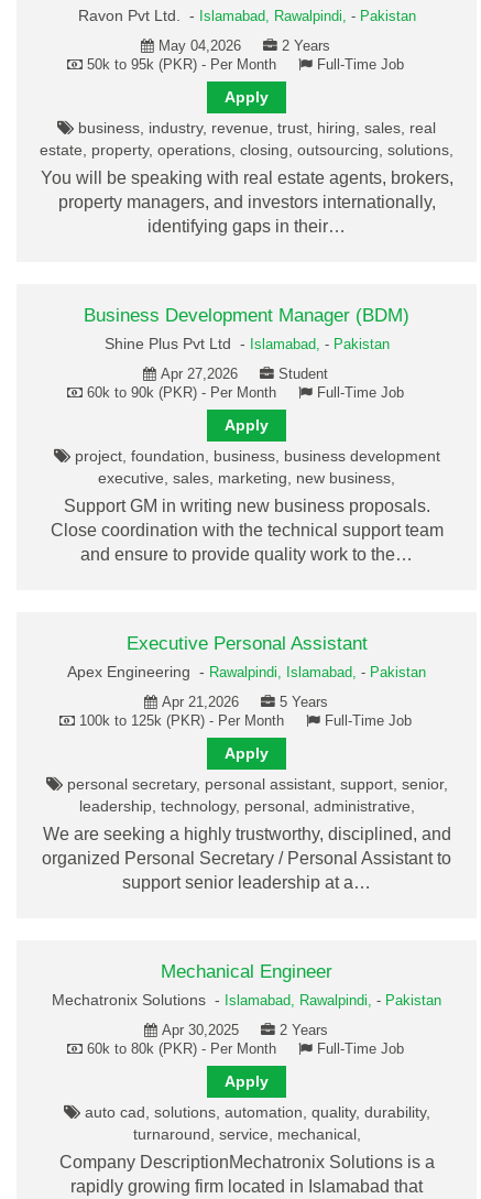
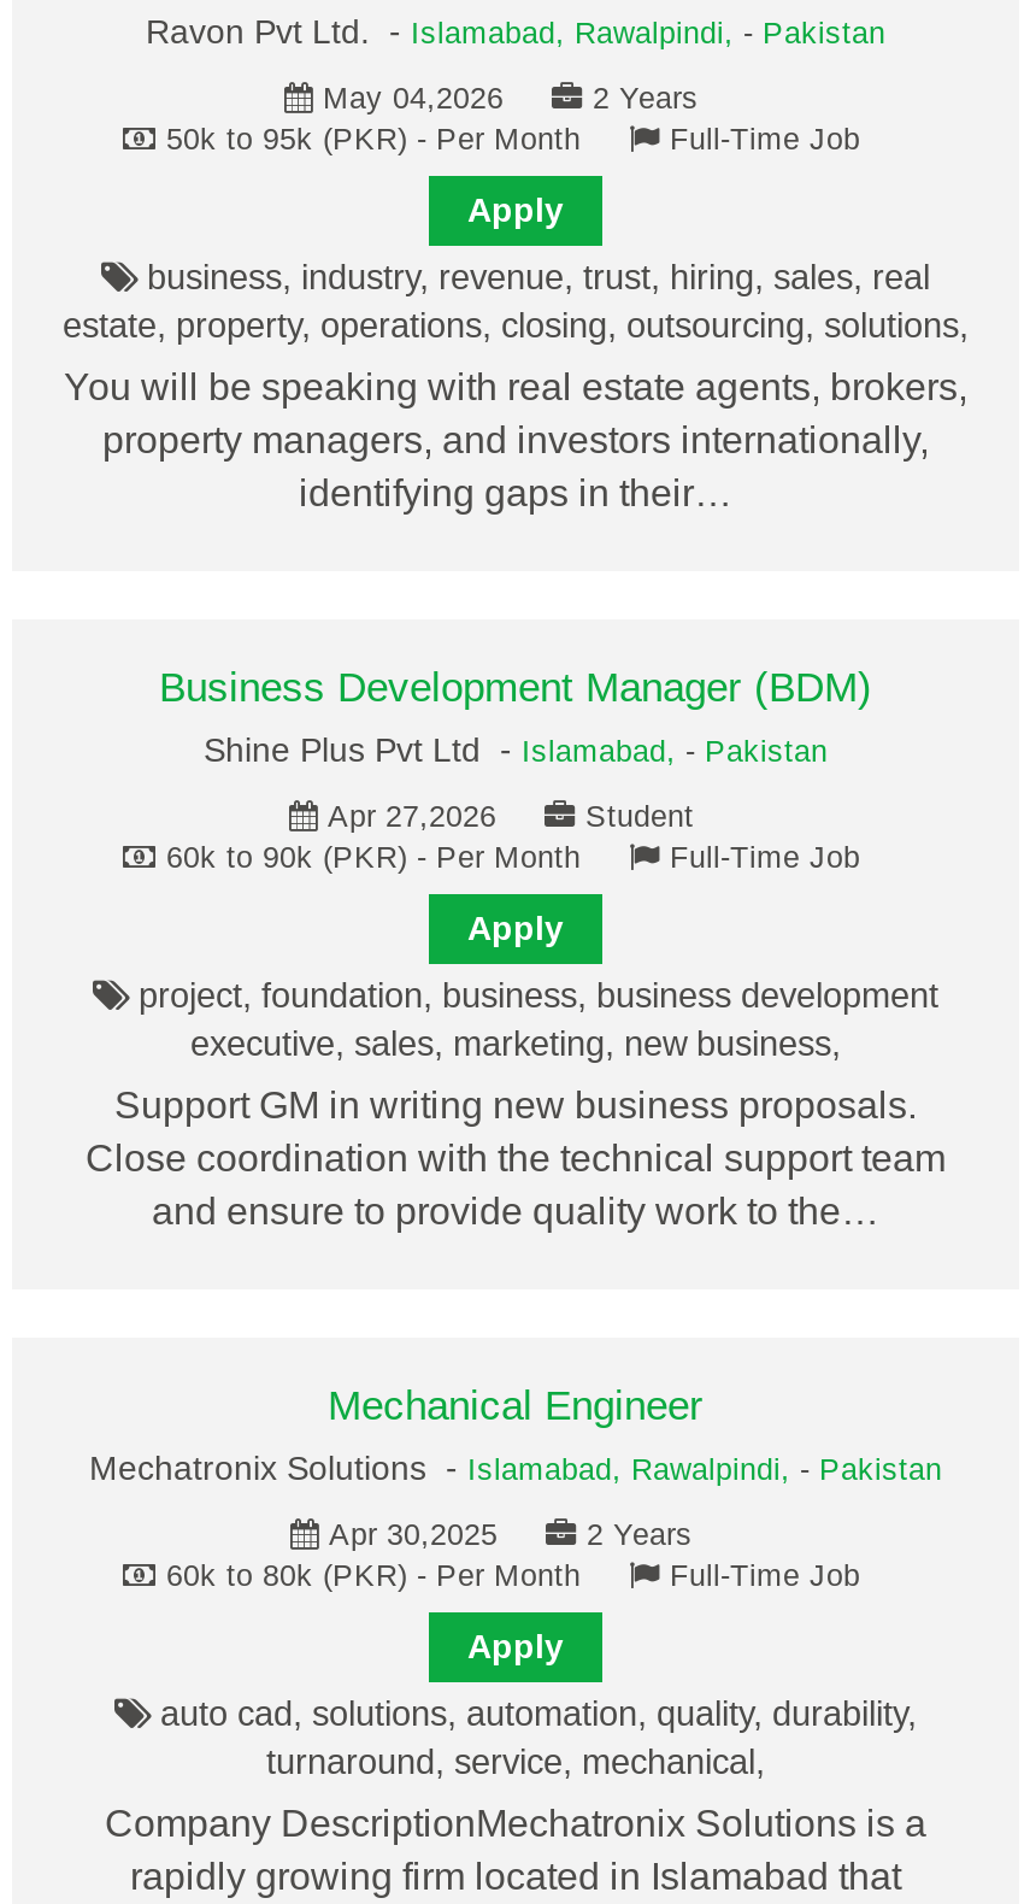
[42,633,451,892] Executive Personal Assistant | Apex Engineering - Rawalpindi, Islamabad, - Pakistan | Apr 21,2026 | 5 Years | 100k to 125k (PKR) - Per Month | Full-Time Job | Apply | personal secretary, personal assistant, support, senior, | leadership, technology, personal, administrative, | We are seeking a highly trustworthy, disciplined, and | organized Personal Secretary / Personal Assistant to | support senior leadership at a… -> none

